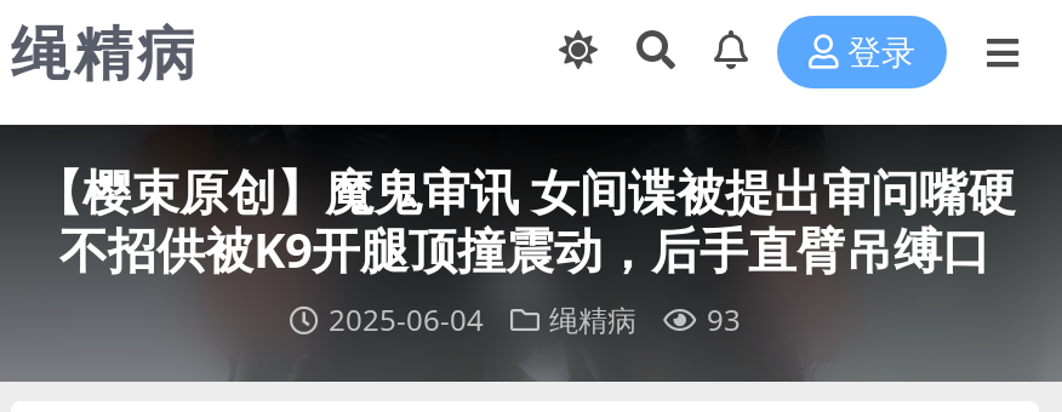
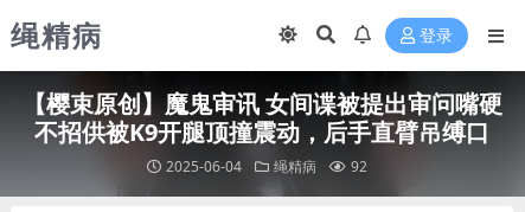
[329,299,741,341] 2025-06-04 绳精病 93 -> [166,156,367,176] 2025-06-04 绳精病 92

